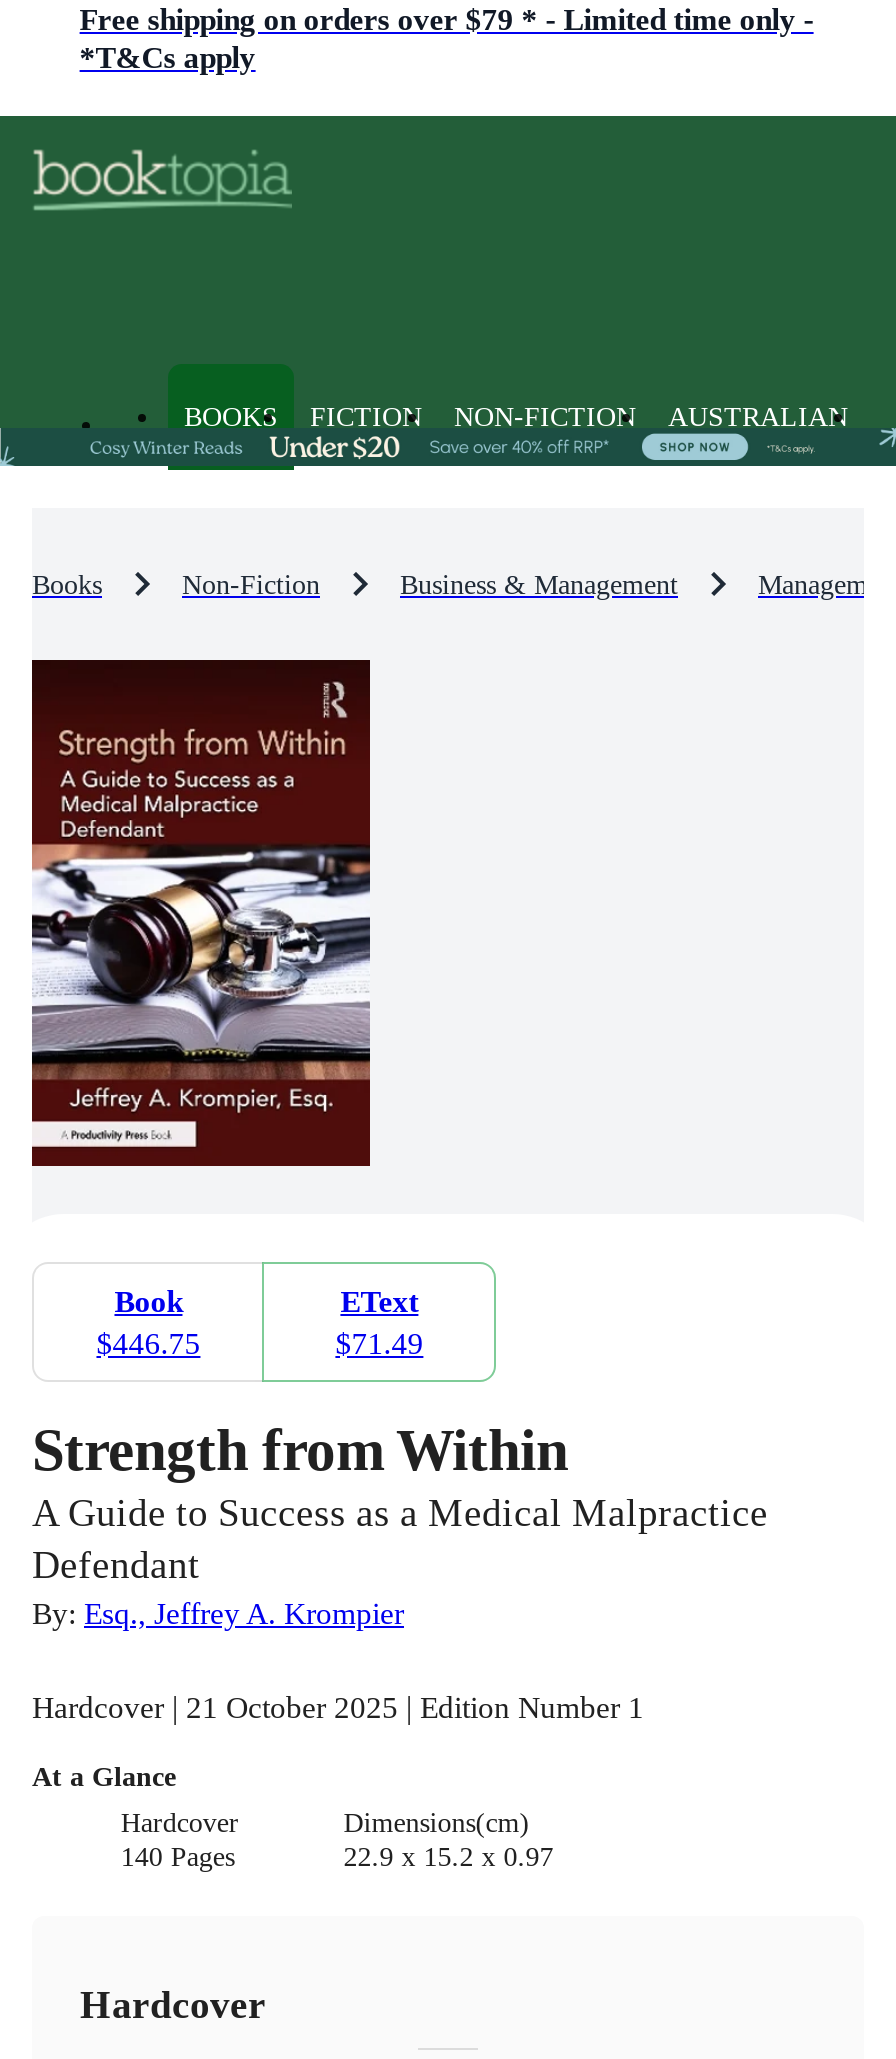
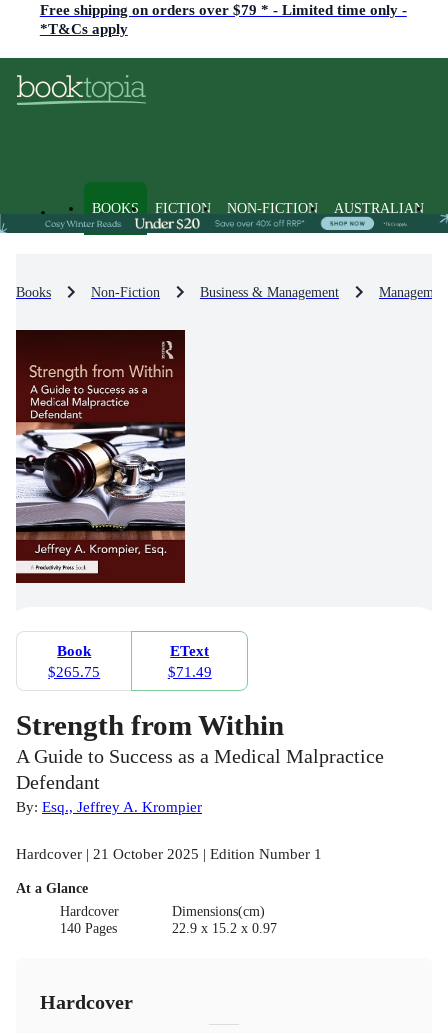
[96,1326,200,1360] $446.75 -> [48,663,100,680] $265.75

